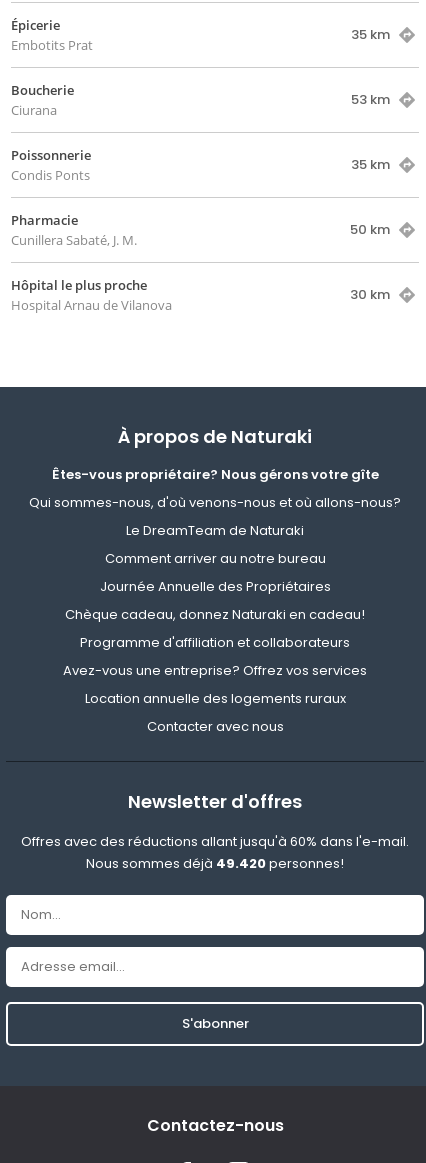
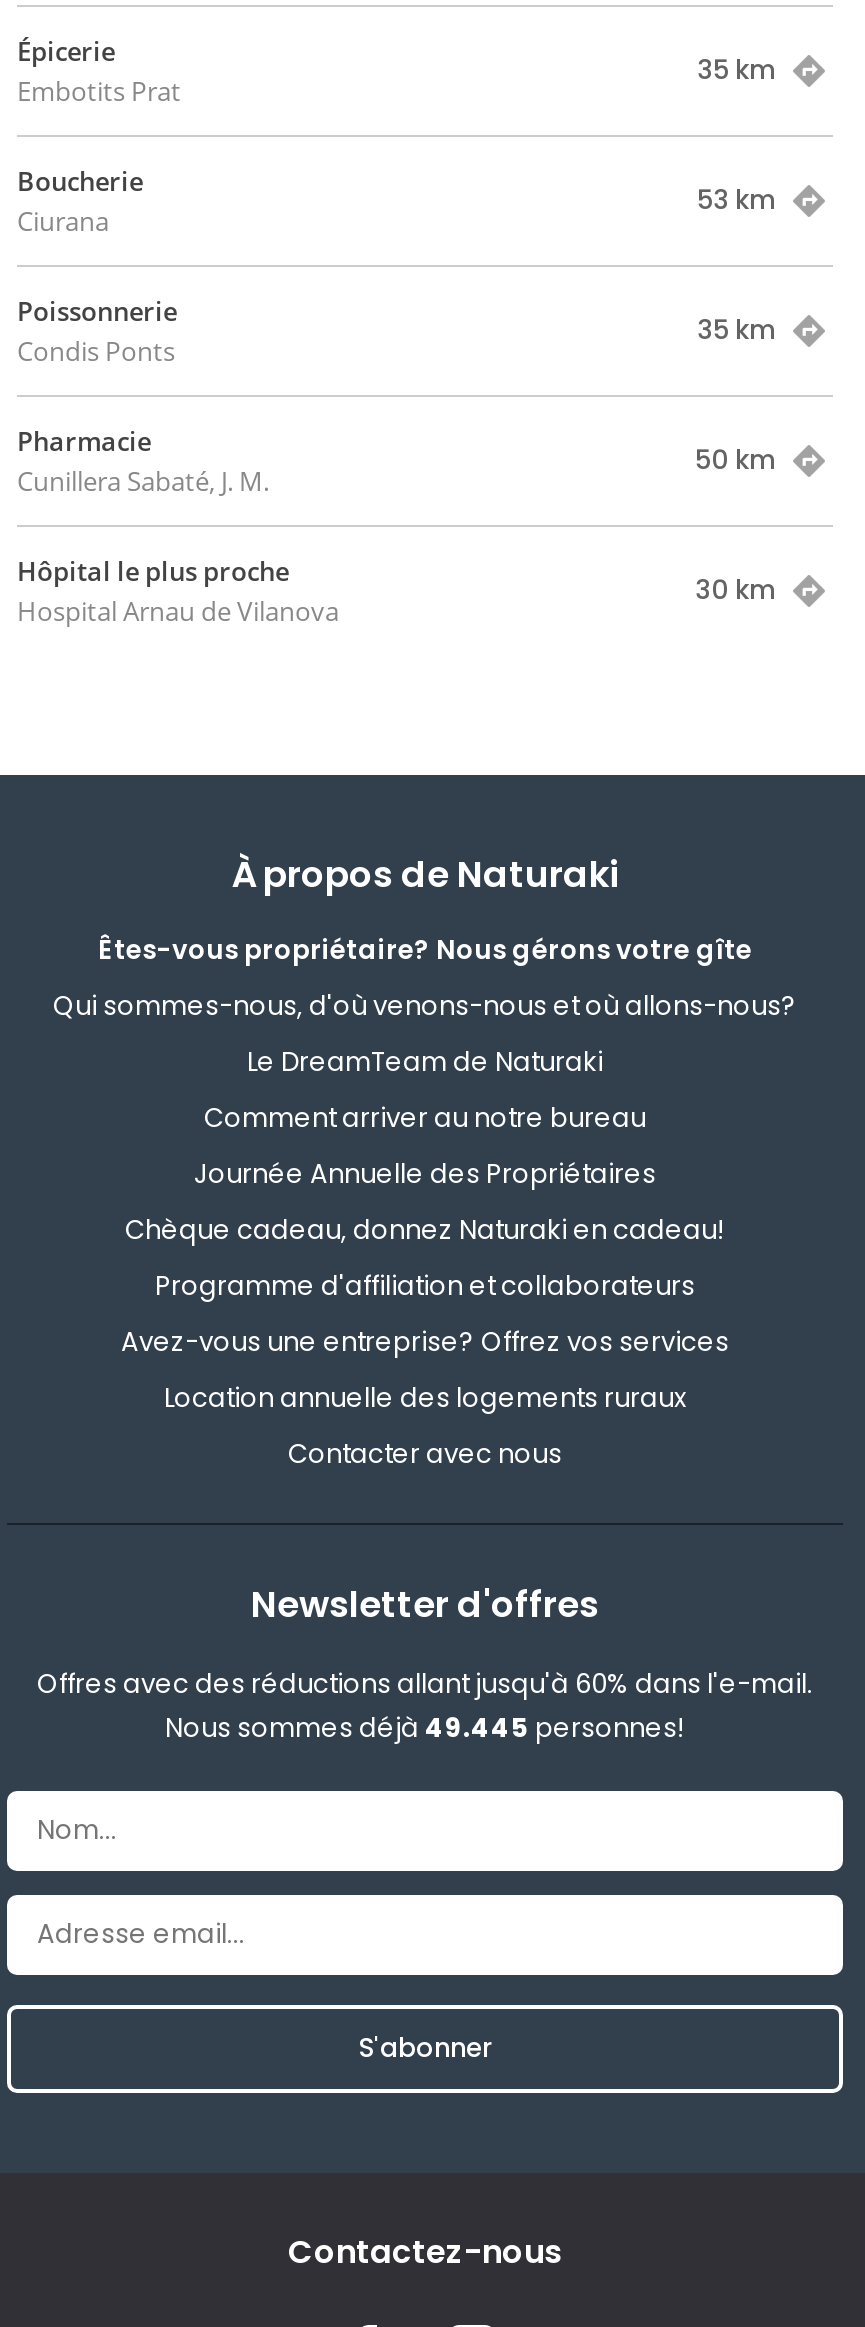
[86,854,344,873] Nous sommes déjà 49.420 personnes! -> [165,1709,685,1747] Nous sommes déjà 49.445 personnes!

